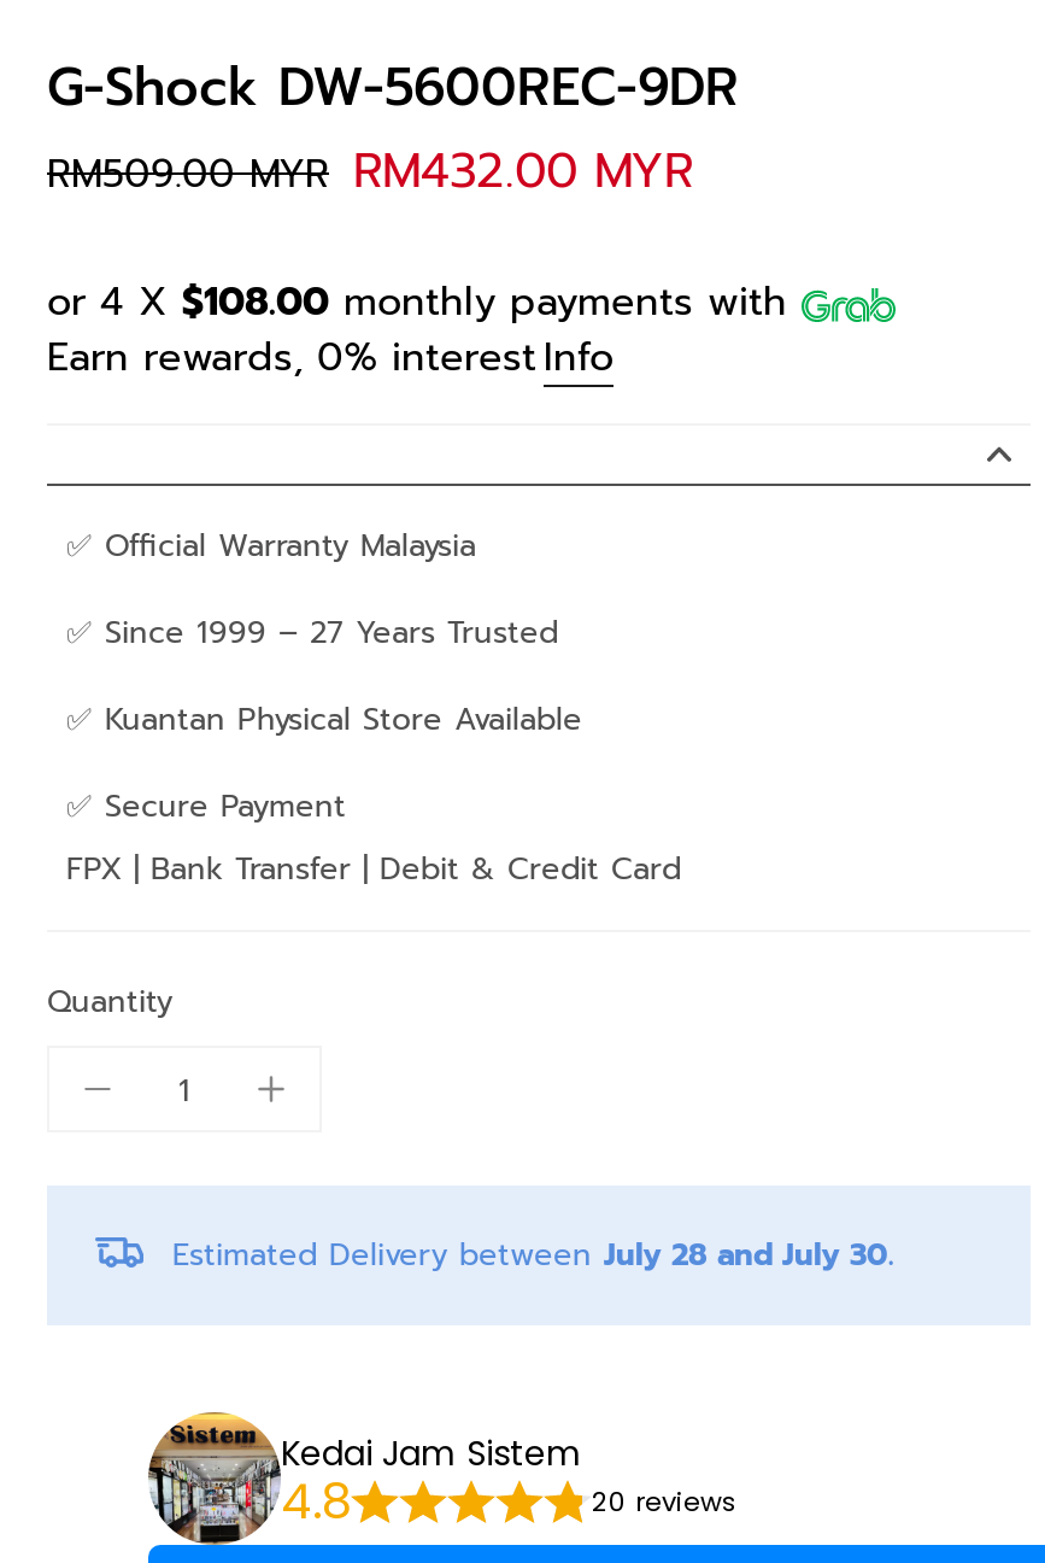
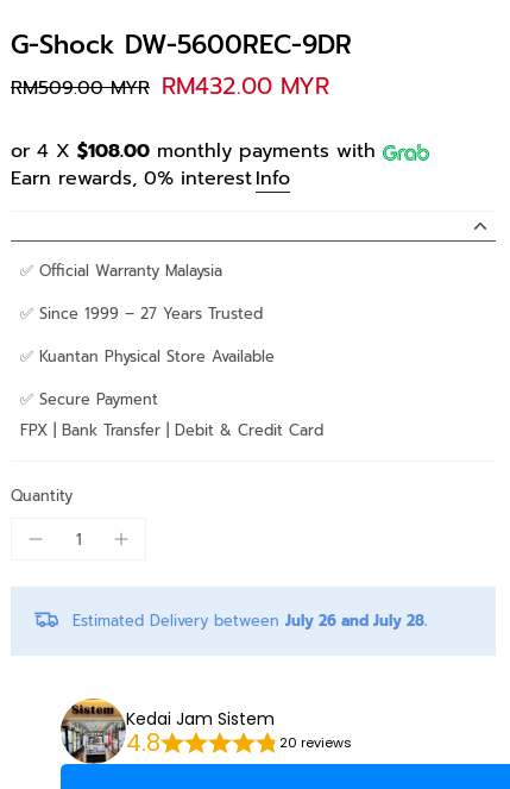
[172,1232,893,1278] Estimated Delivery between July 28 and July 30. -> [73,610,427,632] Estimated Delivery between July 26 and July 28.

